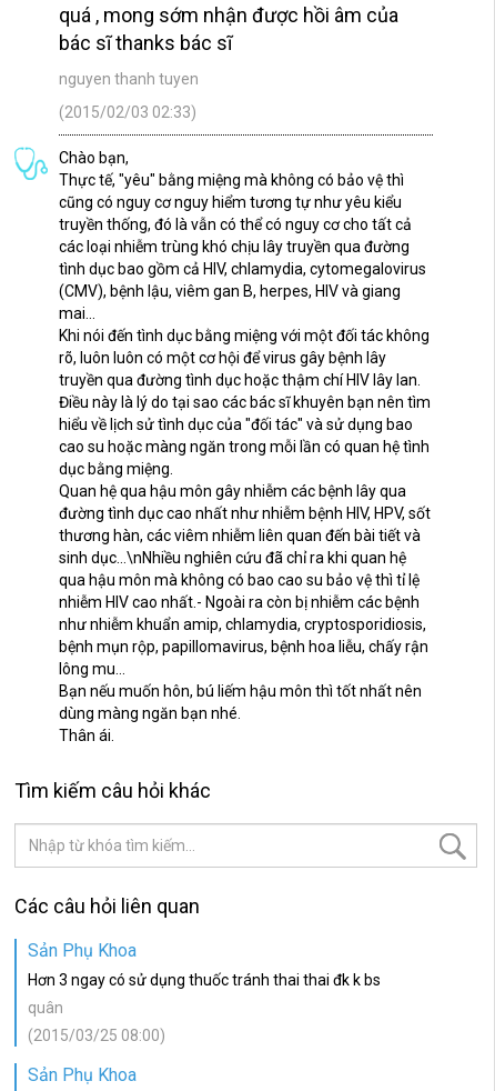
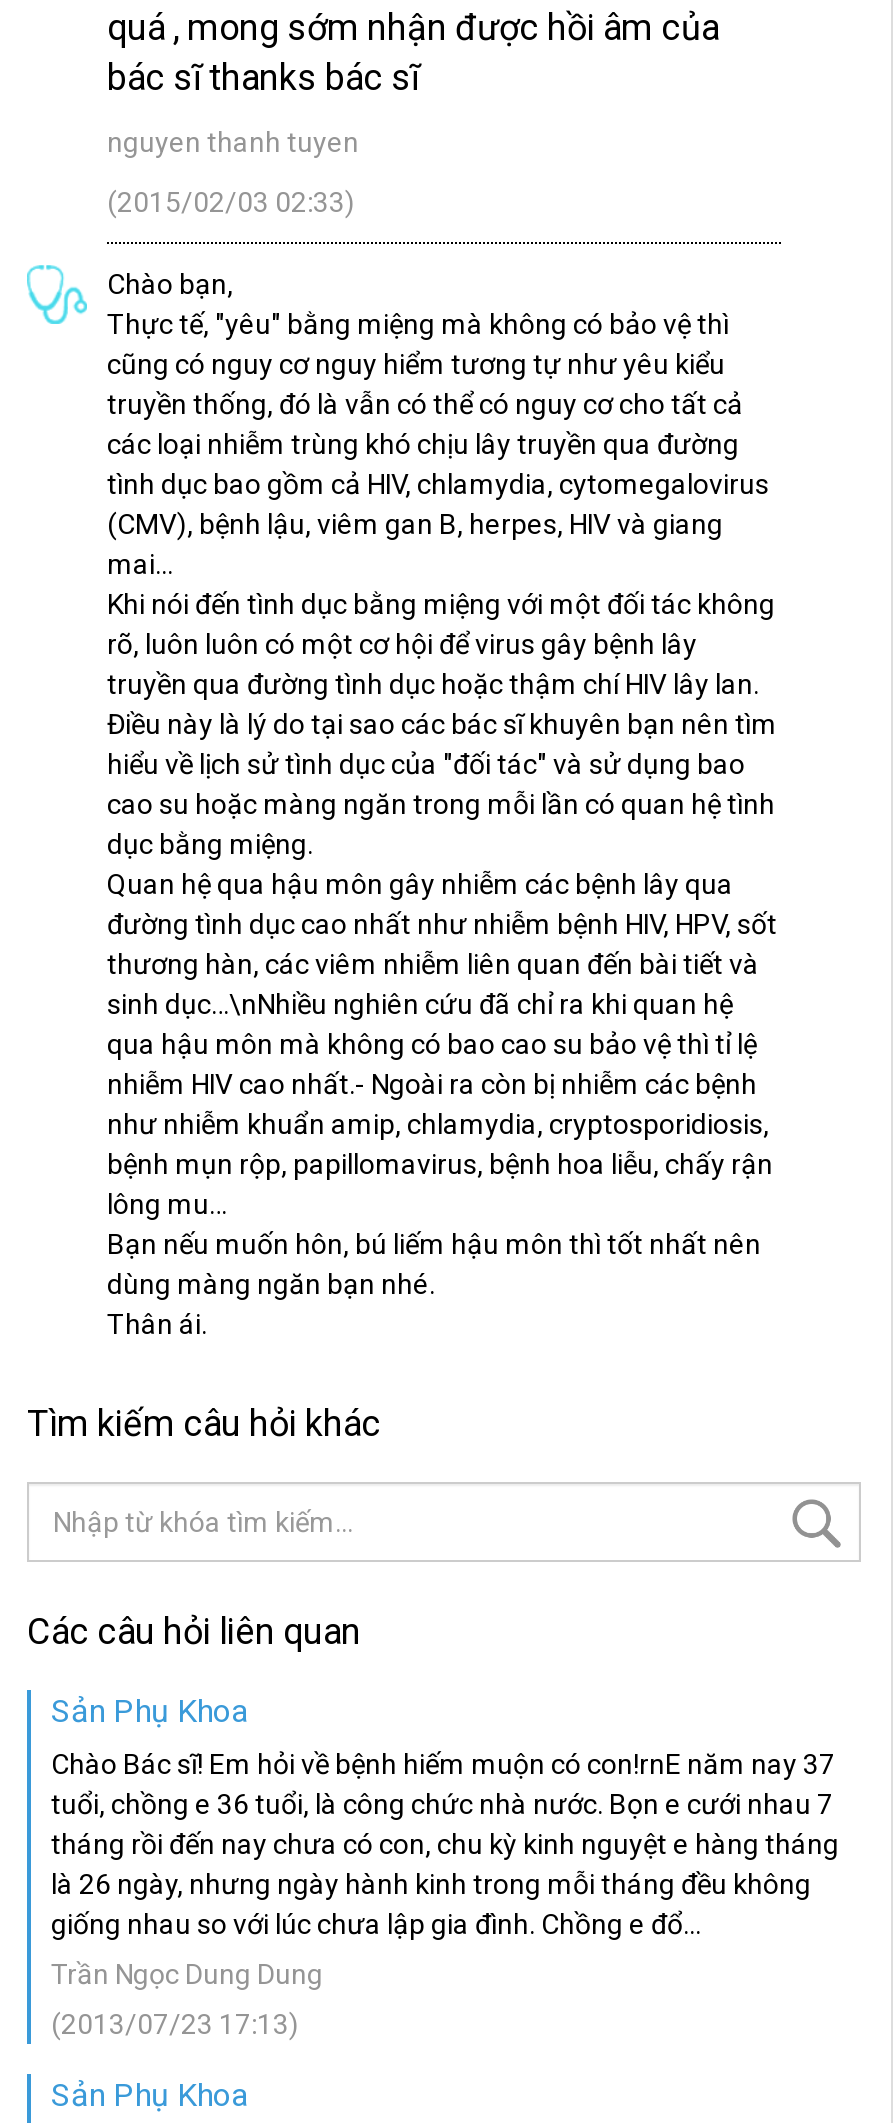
[28,971,381,989] Hơn 3 ngay có sử dụng thuốc tránh thai thai đk k bs -> [51,1748,839,1940] Chào Bác sĩ! Em hỏi về bệnh hiếm muộn có con!rnE năm nay 37 | tuổi, chồng e 36 tuổi, là công chức nhà nước. Bọn e cưới nhau 7 | tháng rồi đến nay chưa có con, chu kỳ kinh nguyệt e hàng tháng | là 26 ngày, nhưng ngày hành kinh trong mỗi tháng đều không | giống nhau so với lúc chưa lập gia đình. Chồng e đổ...
[28,999,63,1017] quân -> [51,1958,323,1990] Trần Ngọc Dung Dung
[28,1027,165,1044] (2015/03/25 08:00) -> [51,2008,299,2040] (2013/07/23 17:13)

